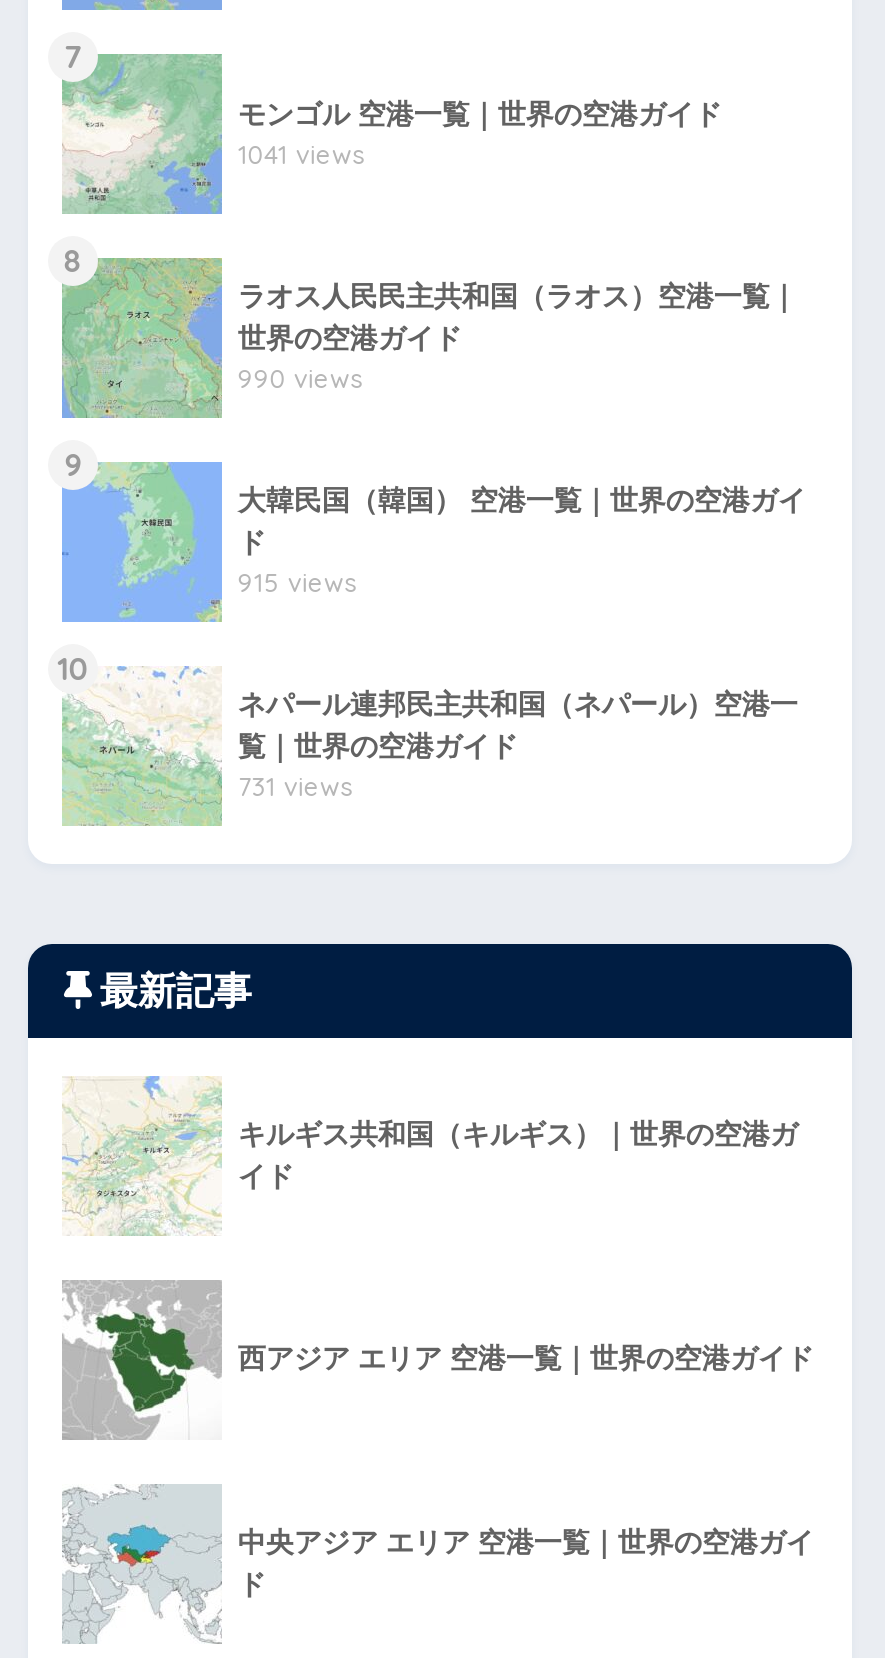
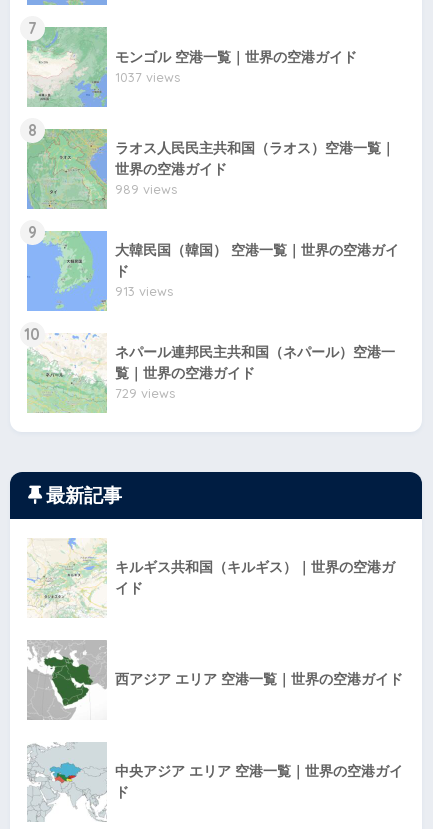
[238,139,364,171] 1041 views -> [115,69,180,85] 1037 views
[238,363,362,395] 990 views -> [115,181,177,197] 989 views
[238,567,356,599] 915 views -> [115,283,173,299] 913 views
[238,771,352,803] 731 views -> [115,385,175,401] 729 views

